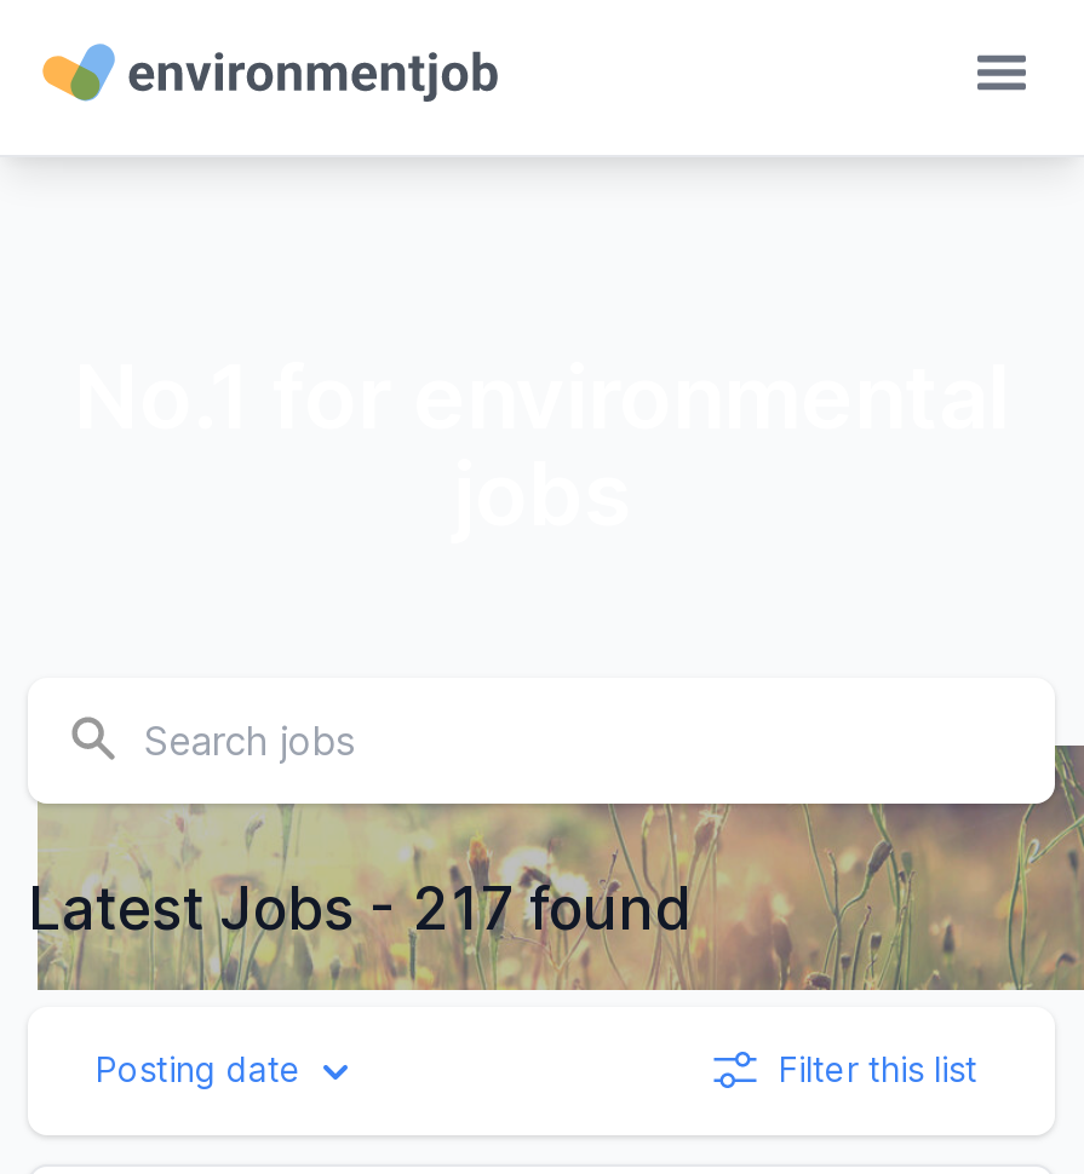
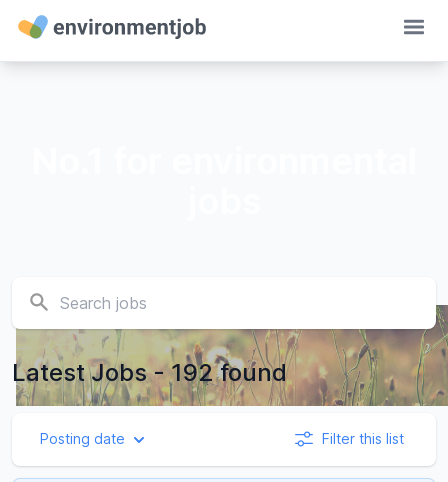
[28,874,692,944] Latest Jobs - 217 found -> [12,358,287,387] Latest Jobs - 192 found

